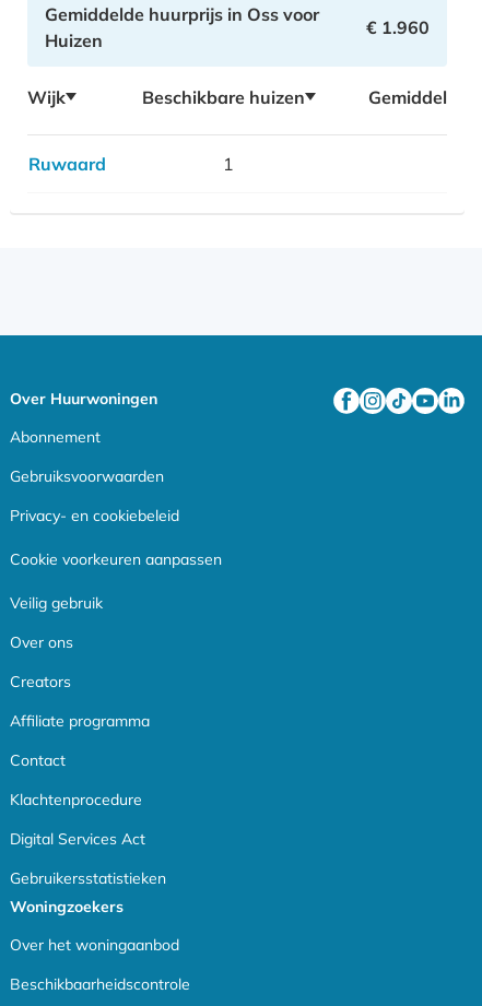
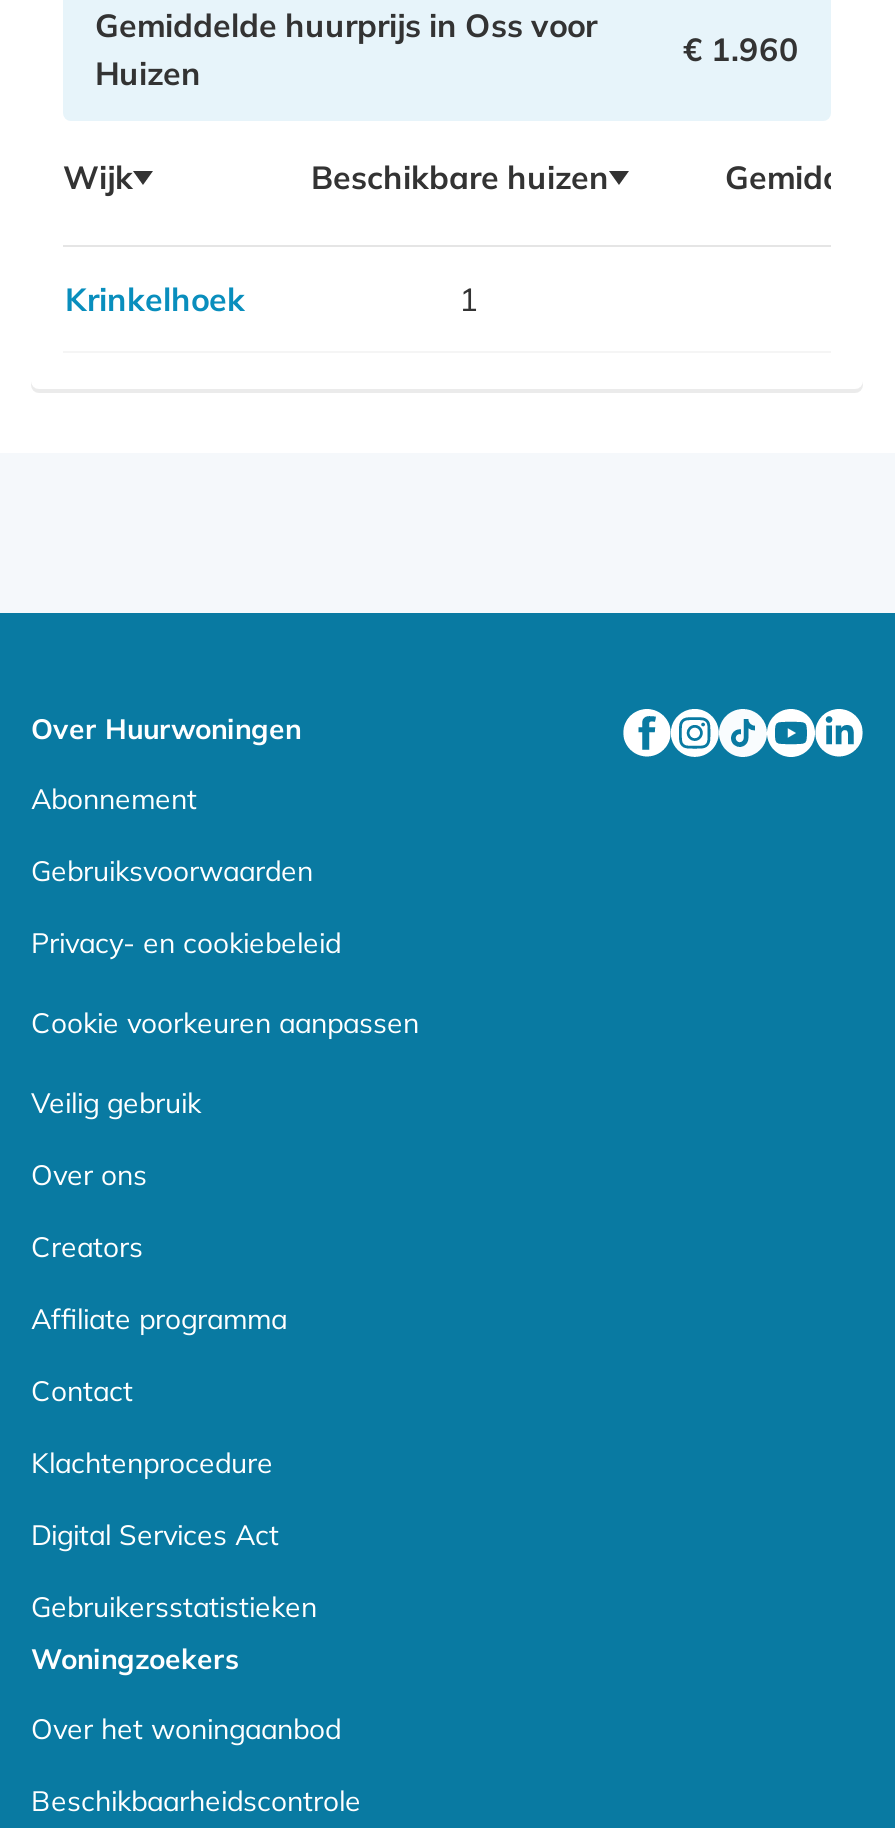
[28,153,106,174] Ruwaard -> [65,279,245,319] Krinkelhoek

